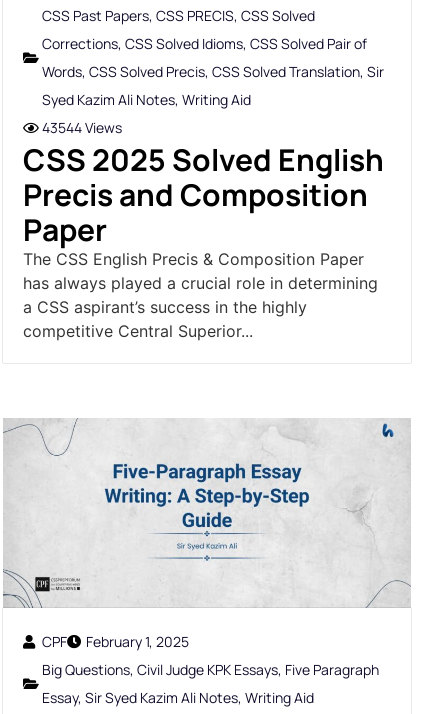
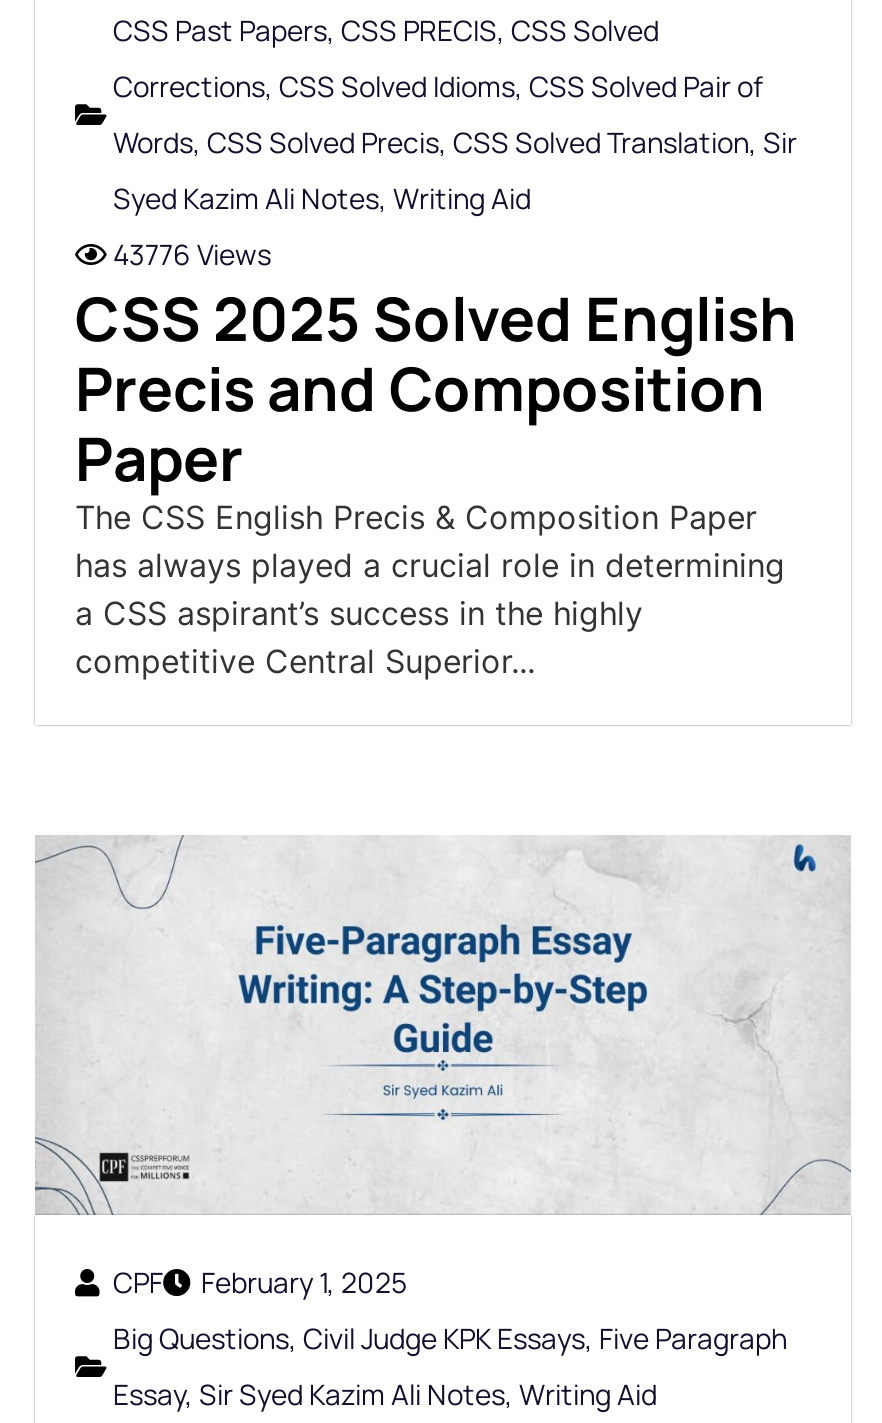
[42,118,122,137] 43544 Views -> [113,235,271,273] 43776 Views

